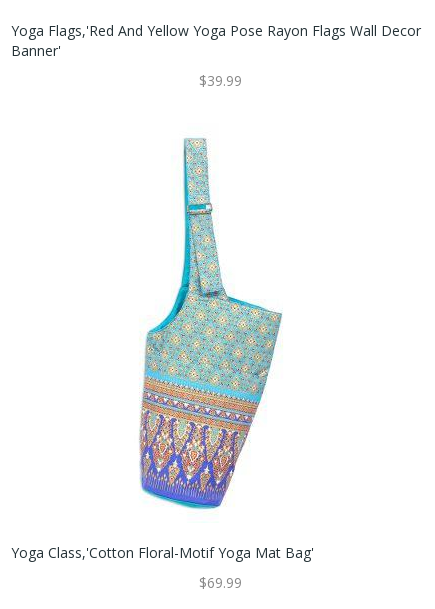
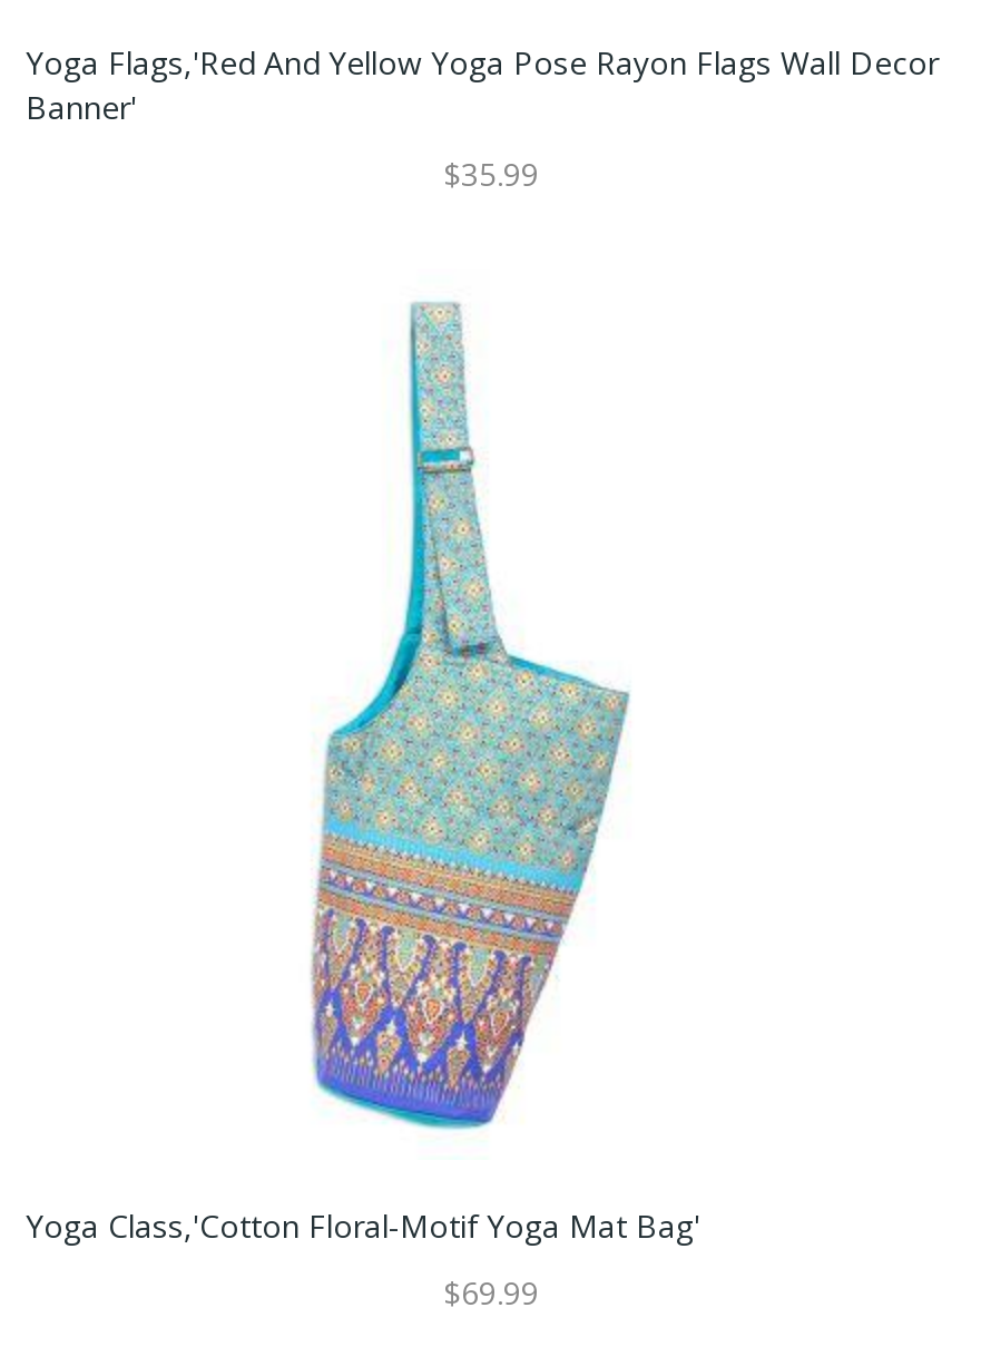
[198,71,241,90] $39.99 -> [443,153,539,195] $35.99

